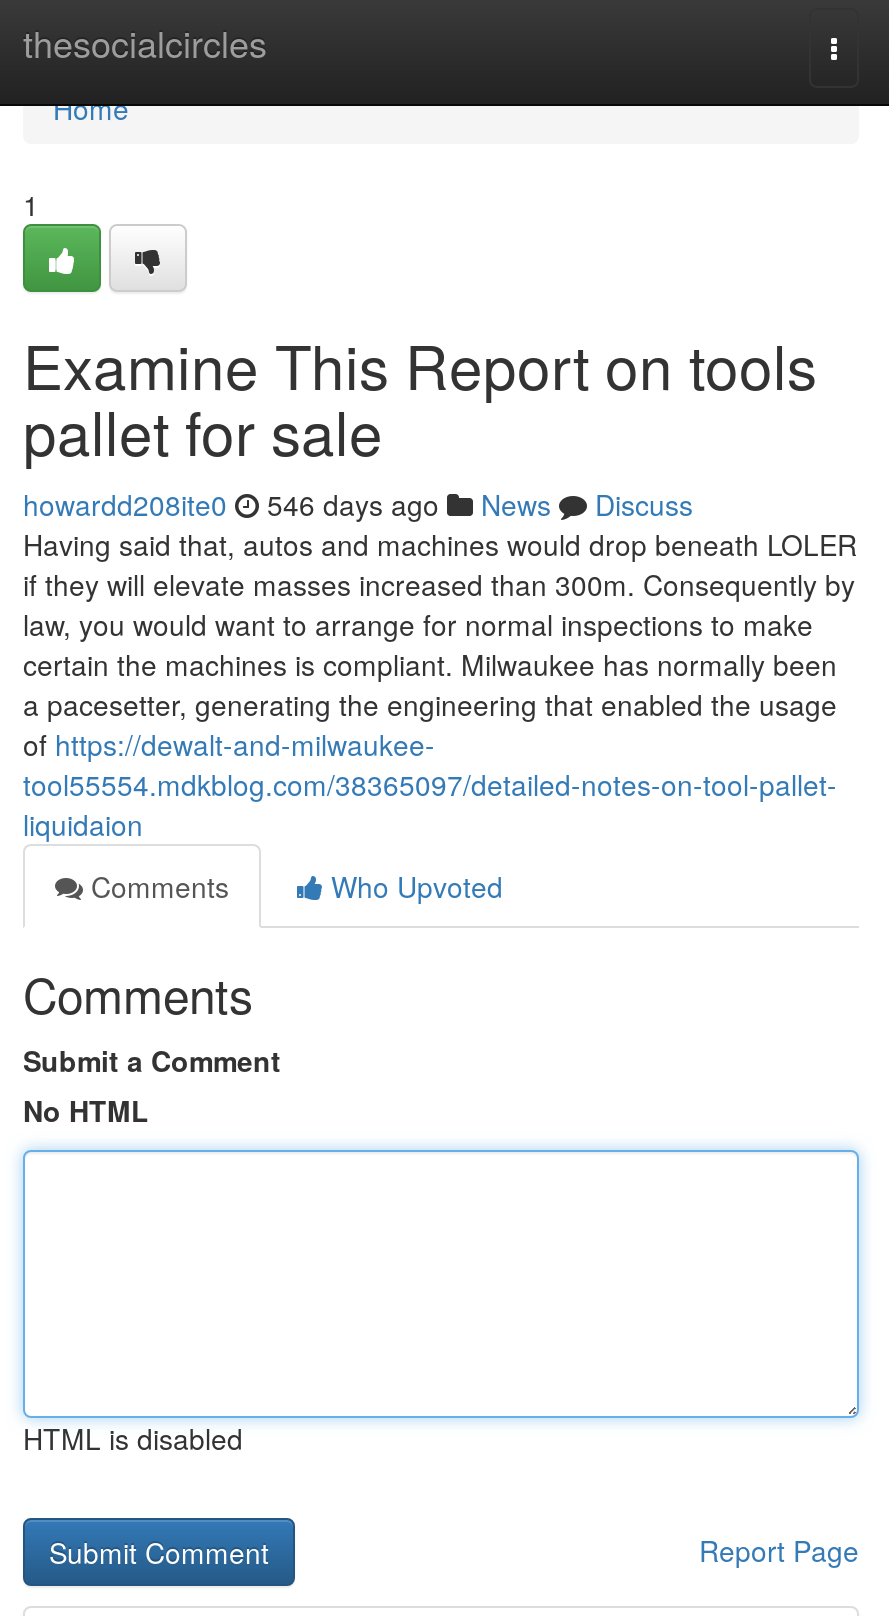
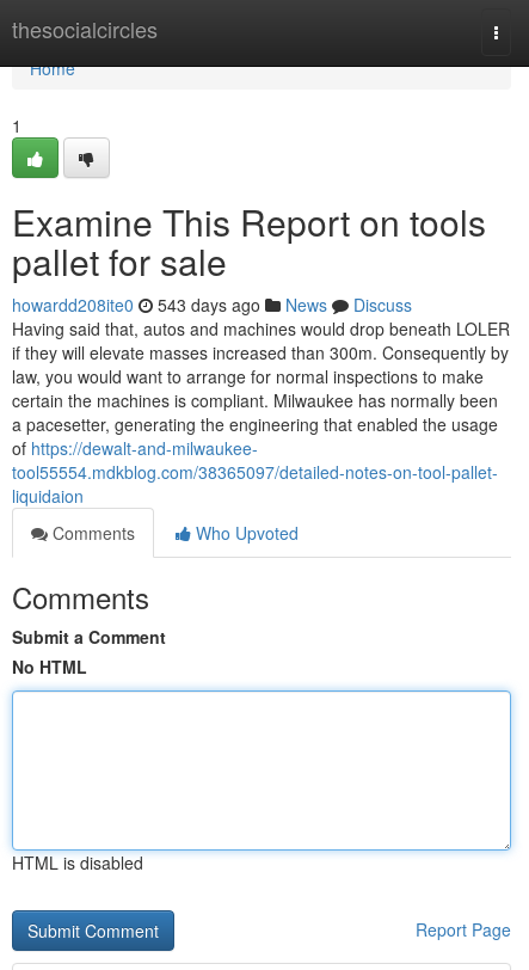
[23,484,693,524] howardd208ite0 546 days ago News Discuss -> [12,293,412,317] howardd208ite0 543 days ago News Discuss

